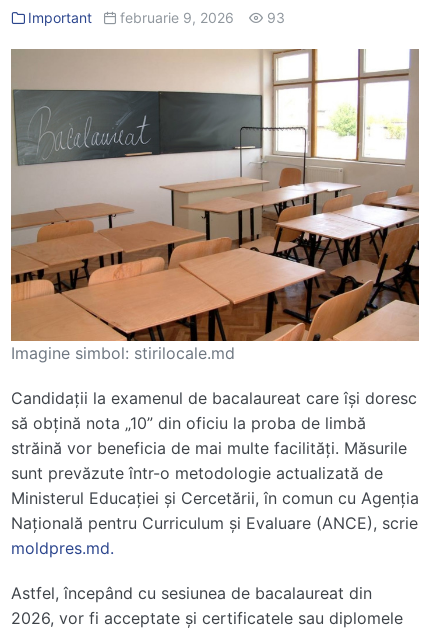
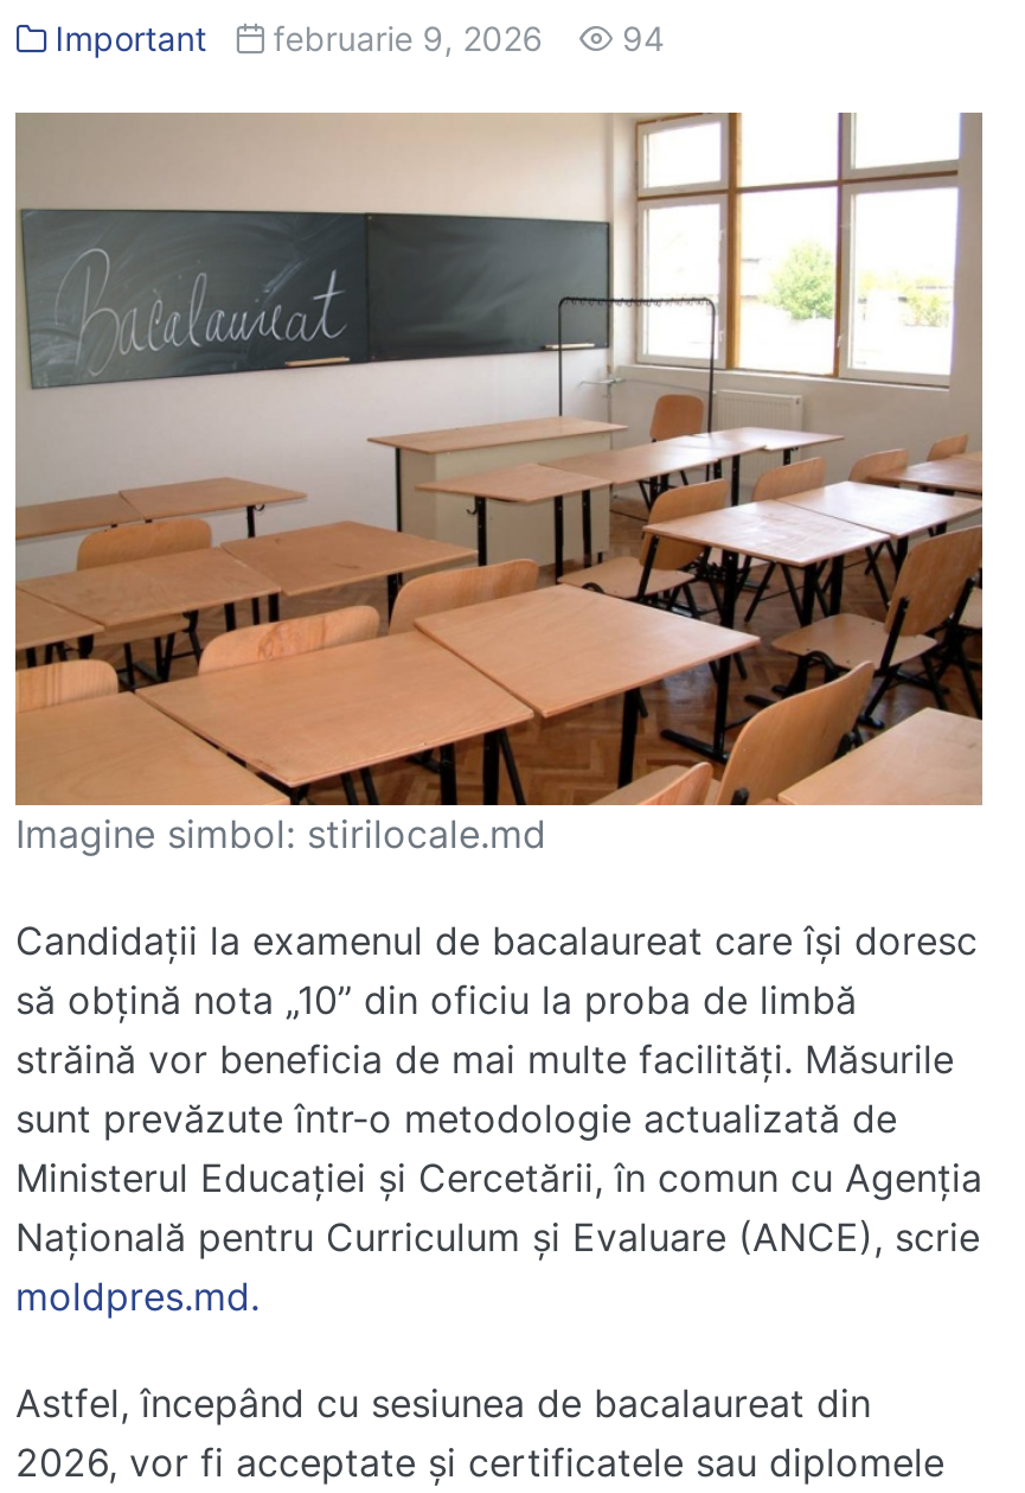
[28,9,285,26] Important februarie 9, 2026 93 -> [55,19,665,59] Important februarie 9, 2026 94

